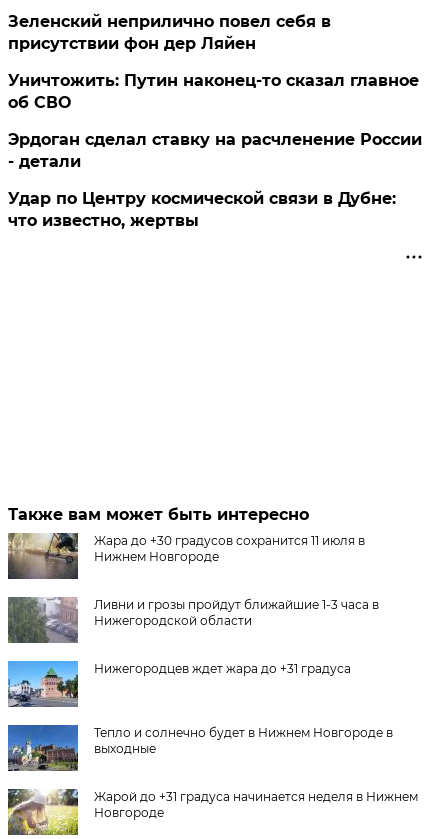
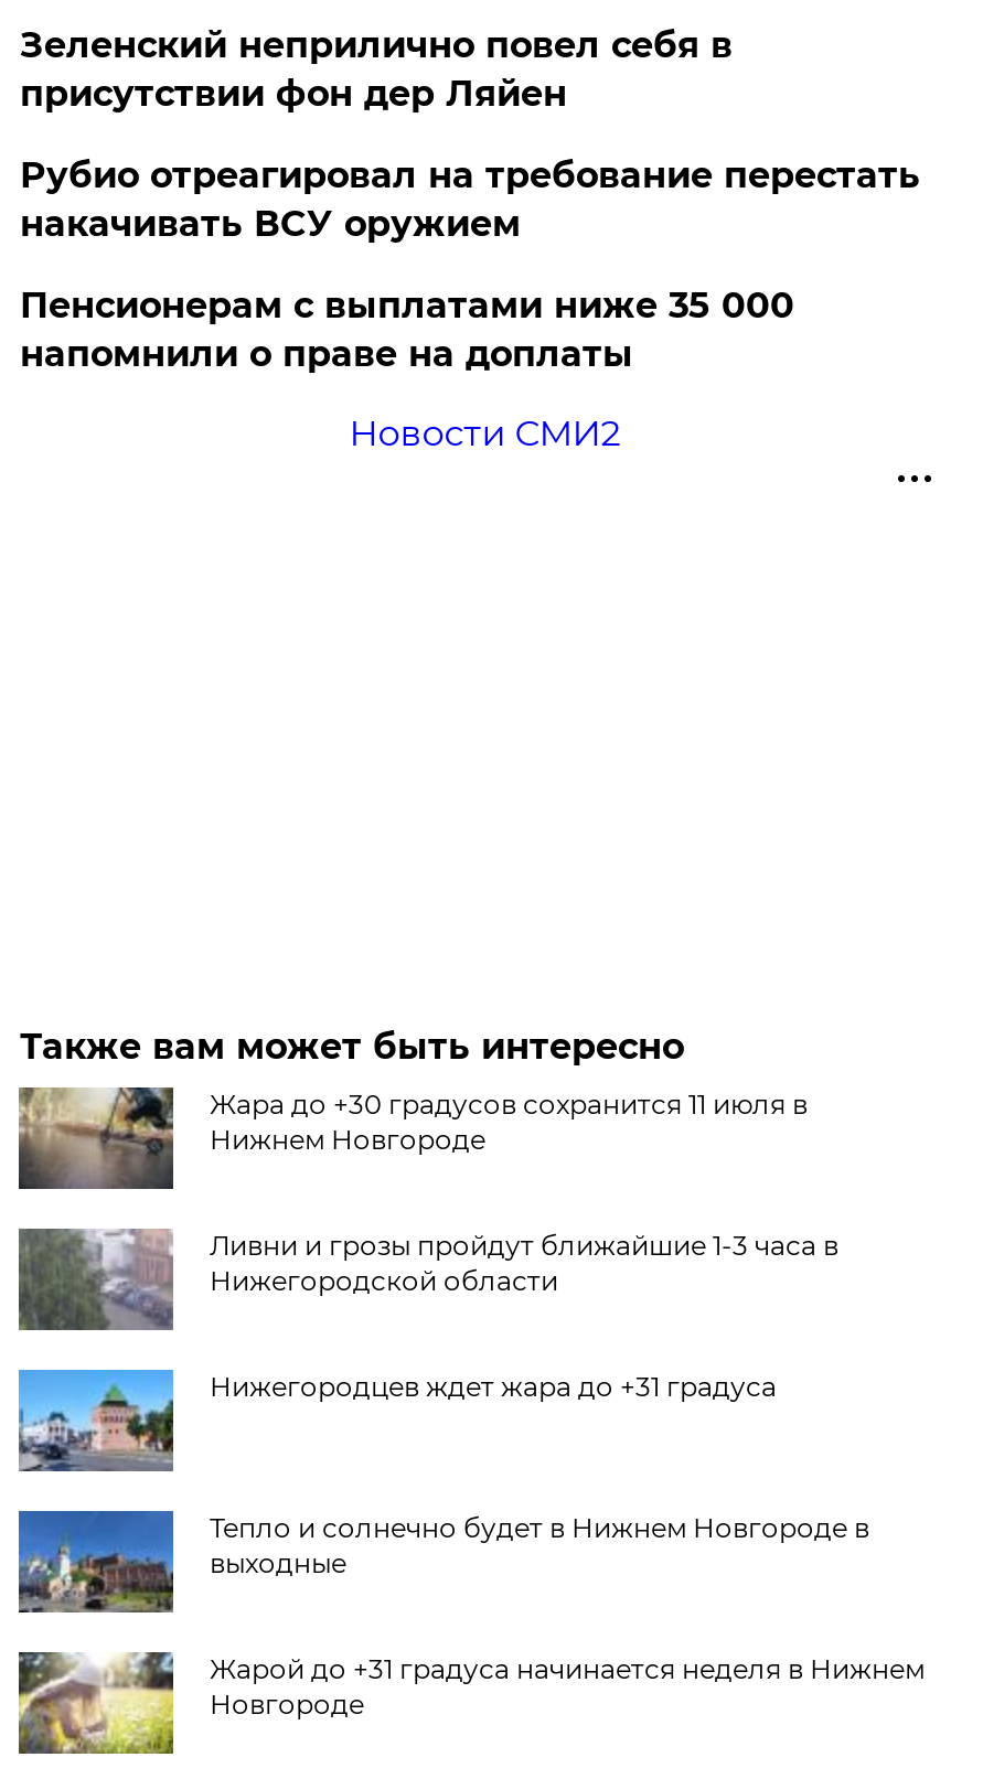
[8,71,419,112] Уничтожить: Путин наконец-то сказал главное | об СВО -> [20,154,920,245] Рубио отреагировал на требование перестать | накачивать ВСУ оружием
[8,130,422,171] Эрдоган сделал ставку на расчленение России | - детали -> [20,285,794,375] Пенсионерам с выплатами ниже 35 000 | напомнили о праве на доплаты
[8,189,396,230] Удар по Центру космической связи в Дубне: | что известно, жертвы -> [349,412,620,454] Новости СМИ2

